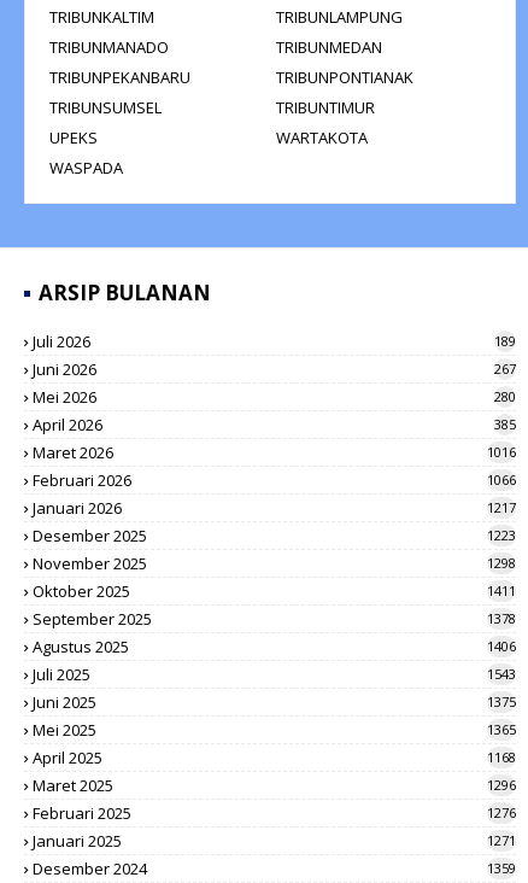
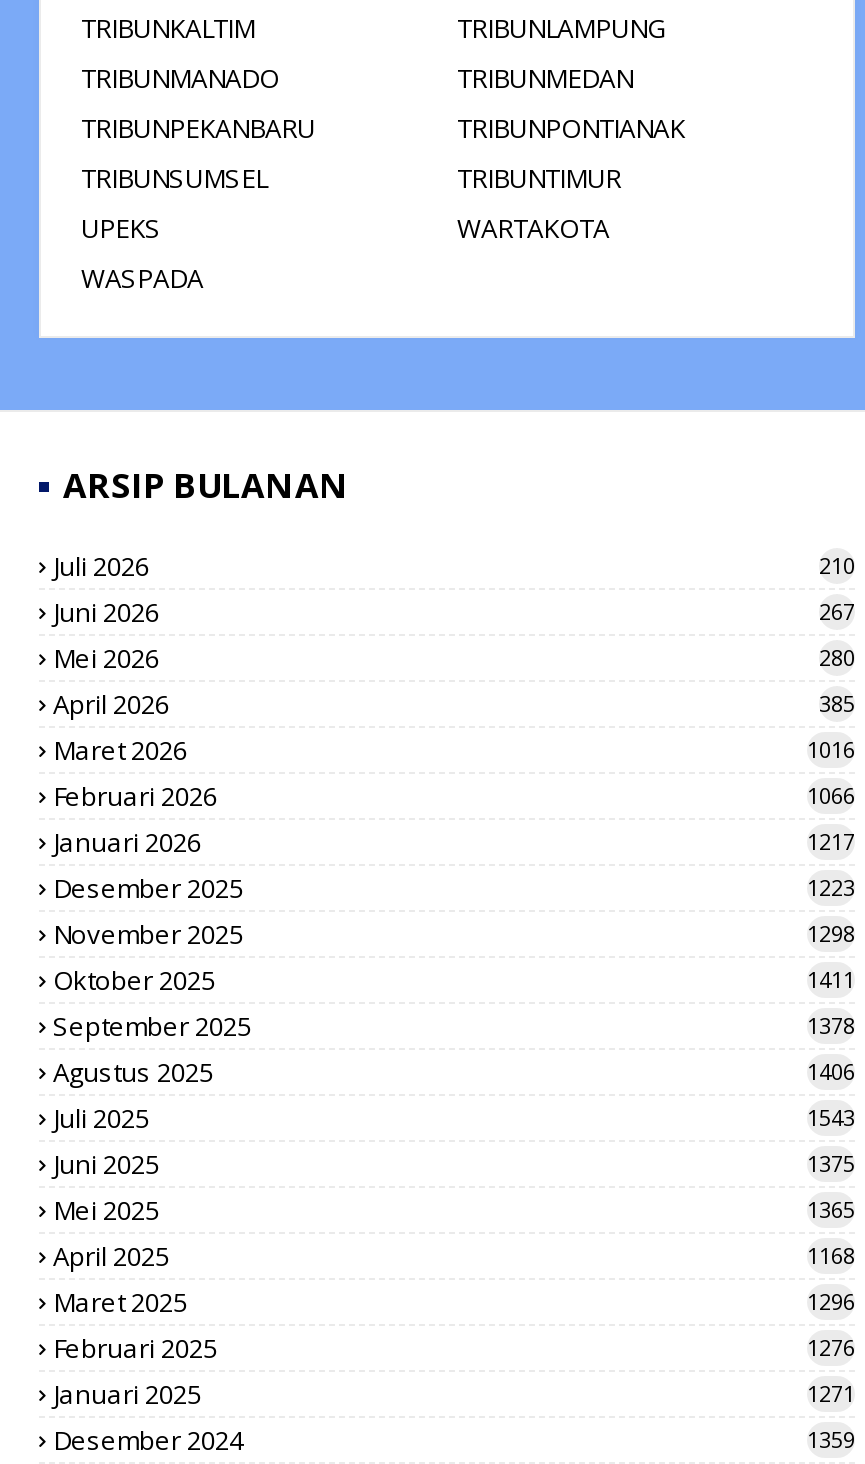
[494,332,516,350] 189 -> [819,550,855,580] 210

